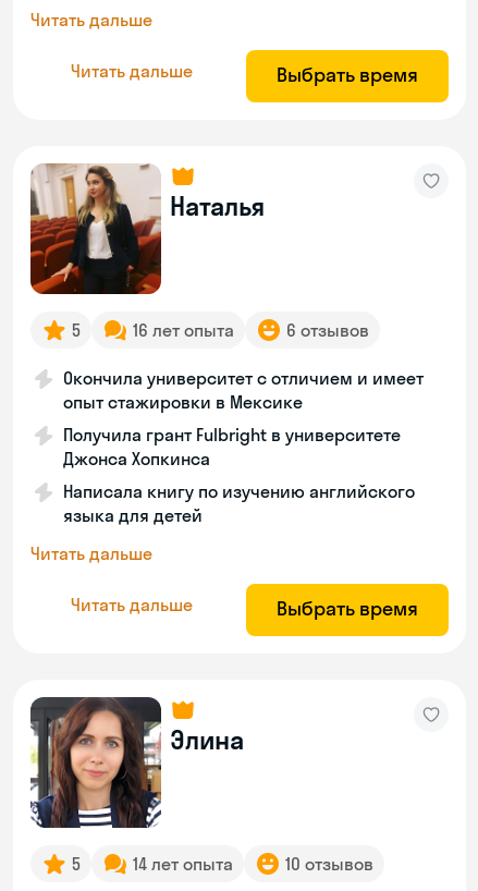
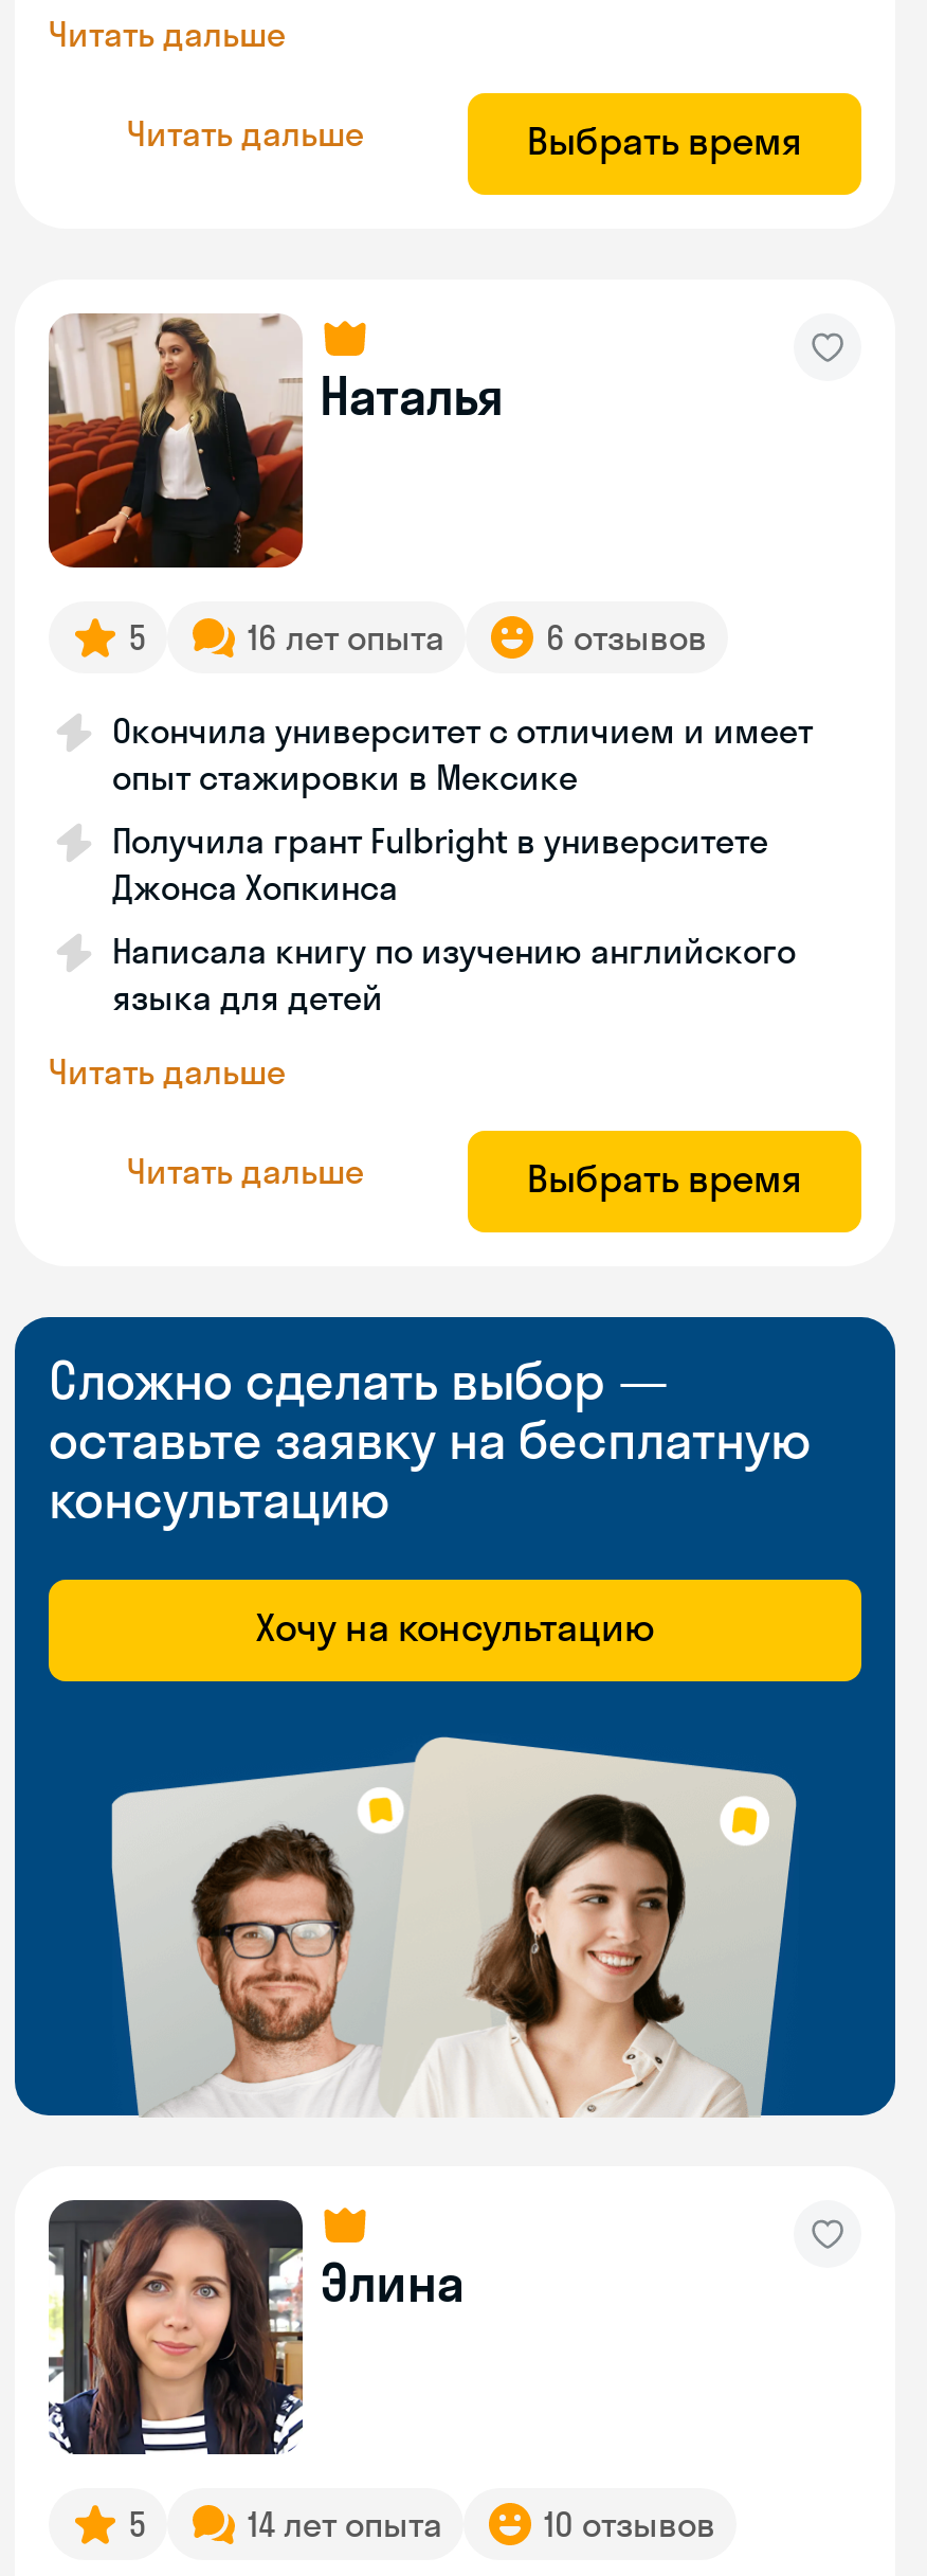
none -> [13,1315,897,2120] [image] | Сложно сделать выбор — | оставьте заявку на бесплатную | консультацию | Хочу на консультацию

